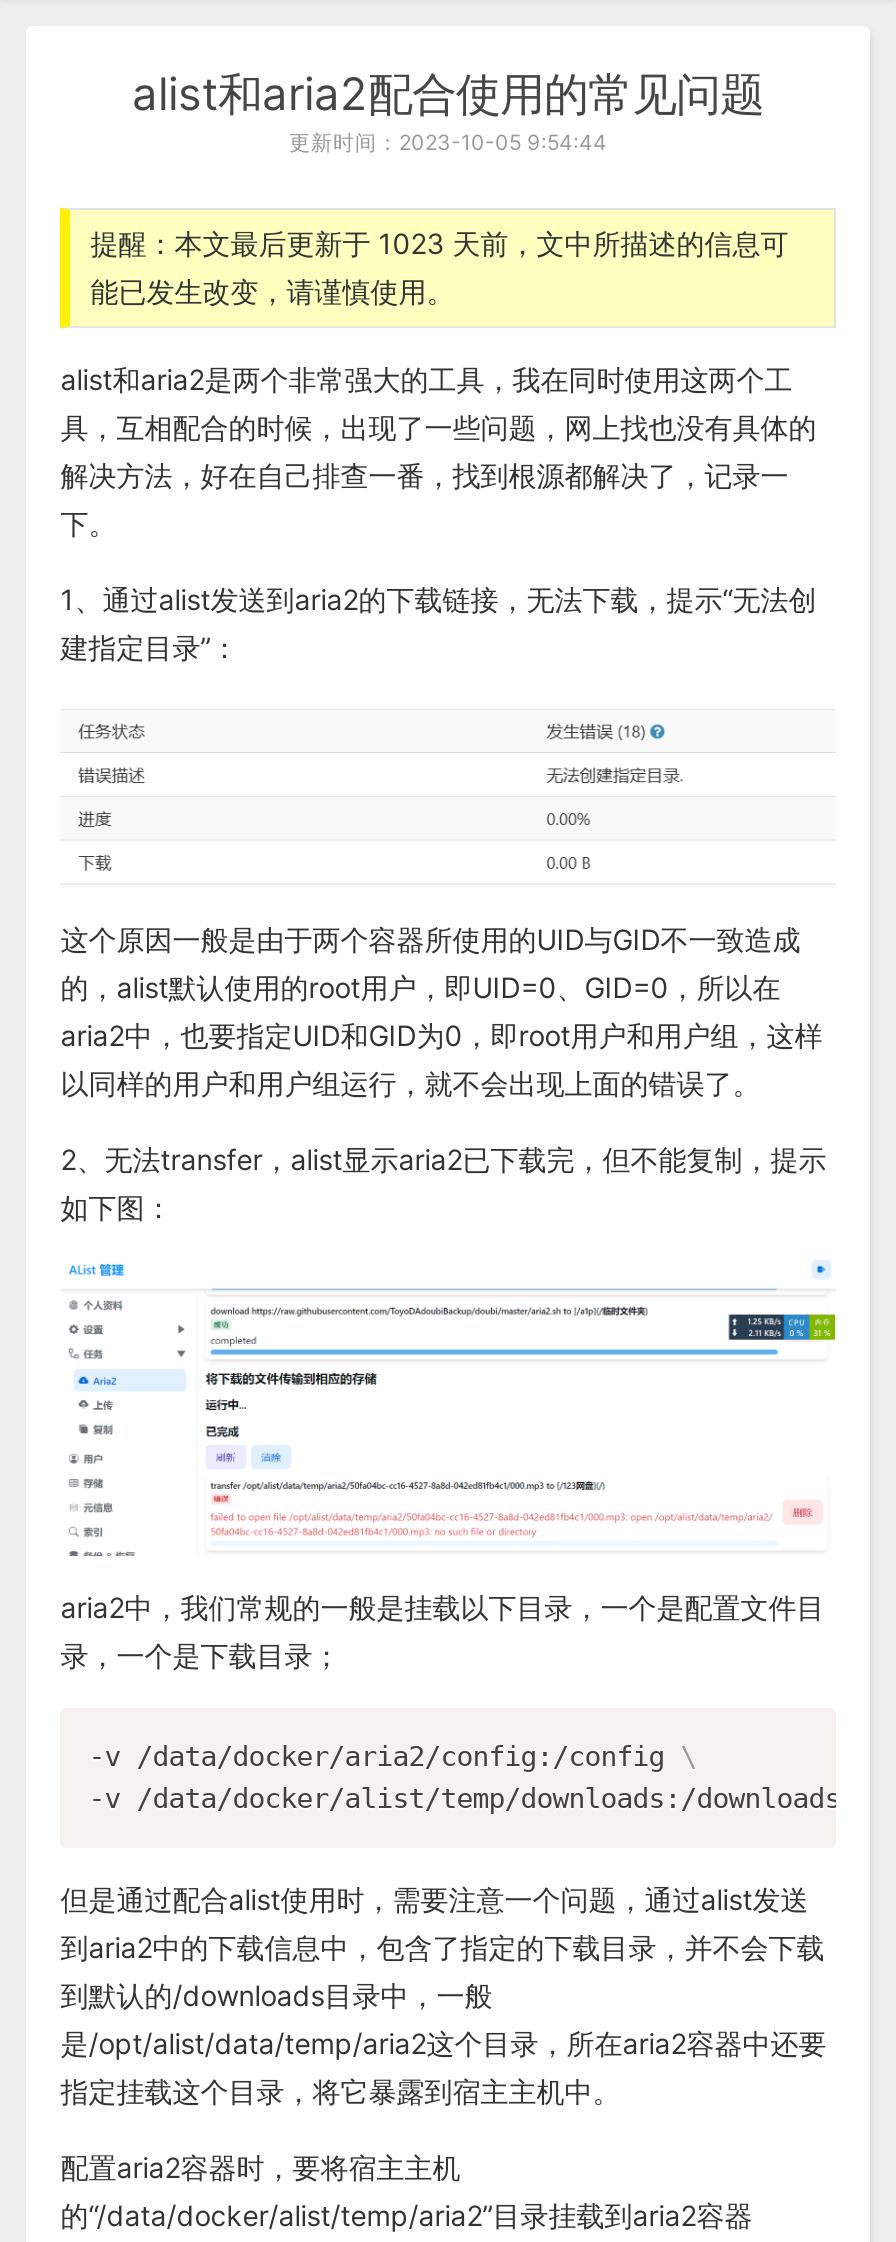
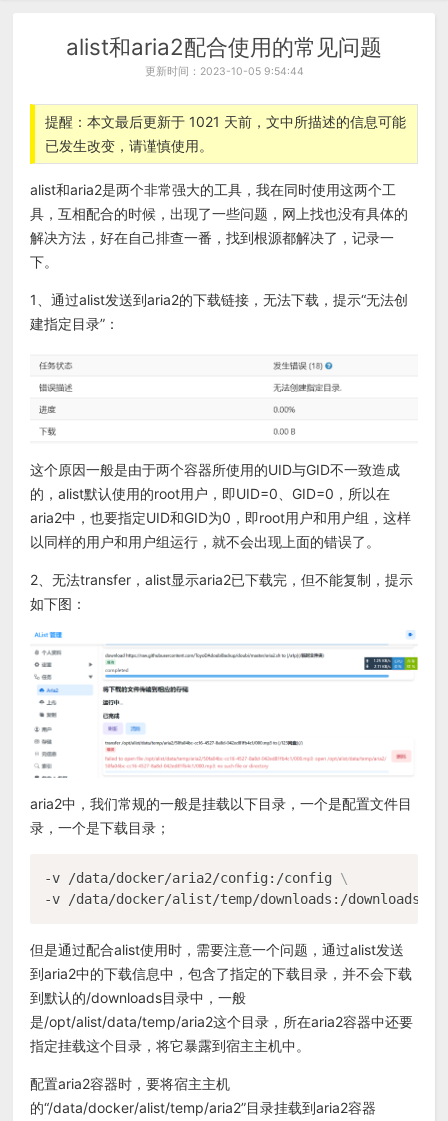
[91,226,789,308] 提醒：本文最后更新于 1023 天前，文中所描述的信息可 | 能已发生改变，请谨慎使用。 -> [45,113,406,154] 提醒：本文最后更新于 1021 天前，文中所描述的信息可能 | 已发生改变，请谨慎使用。

